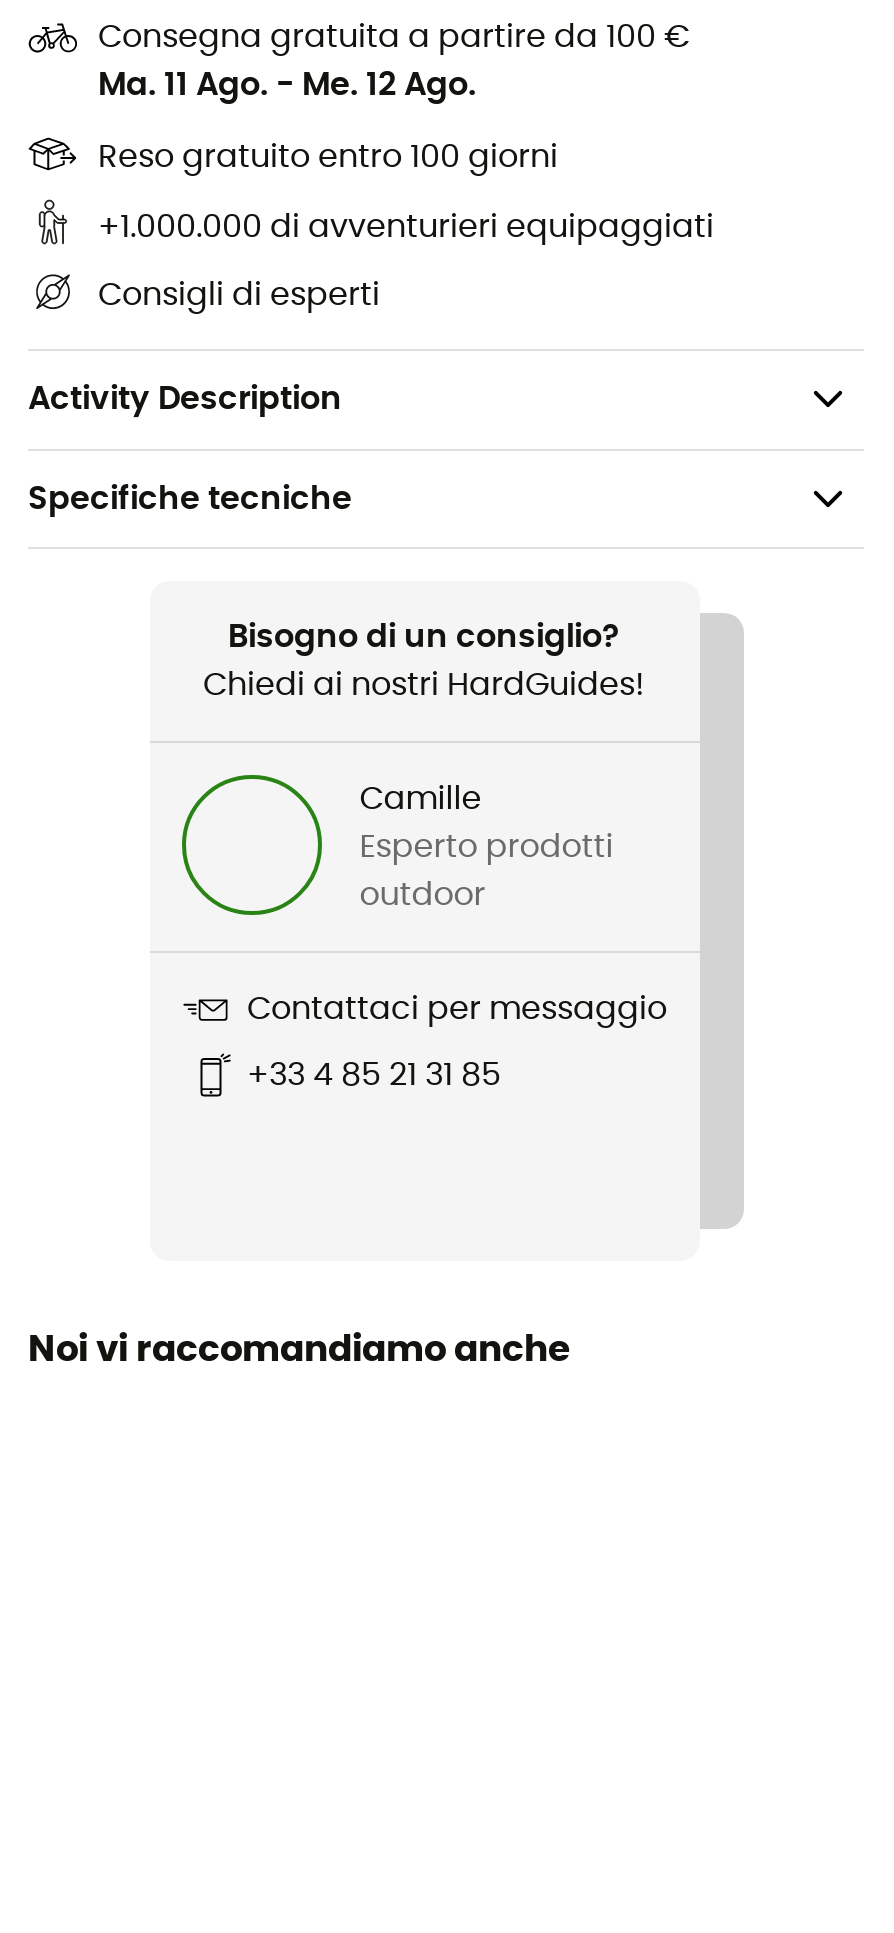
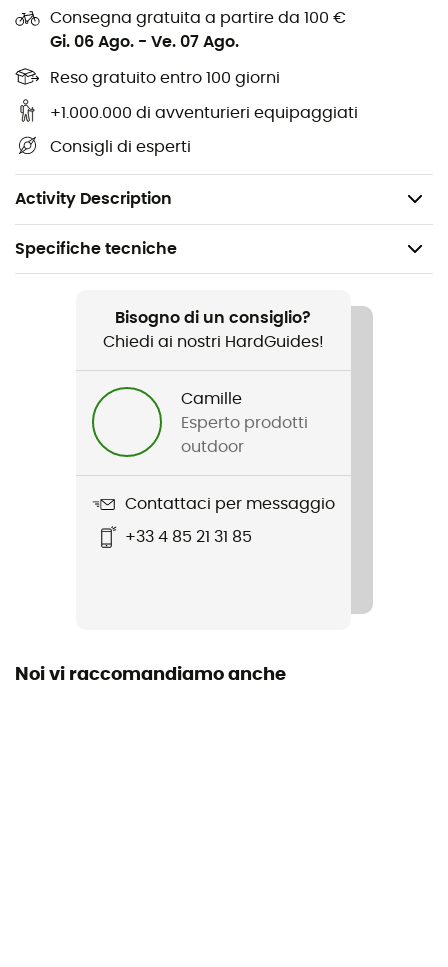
[98,69,476,101] Ma. 11 Ago. - Me. 12 Ago. -> [50,34,239,50] Gi. 06 Ago. - Ve. 07 Ago.

